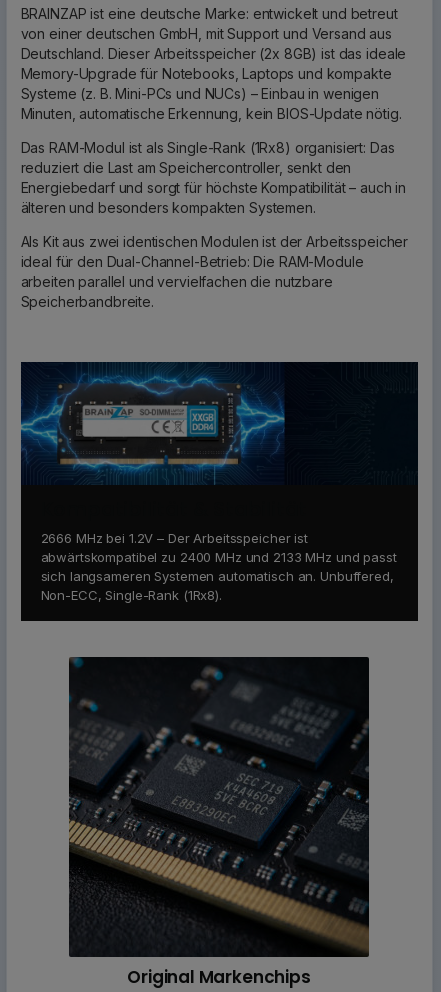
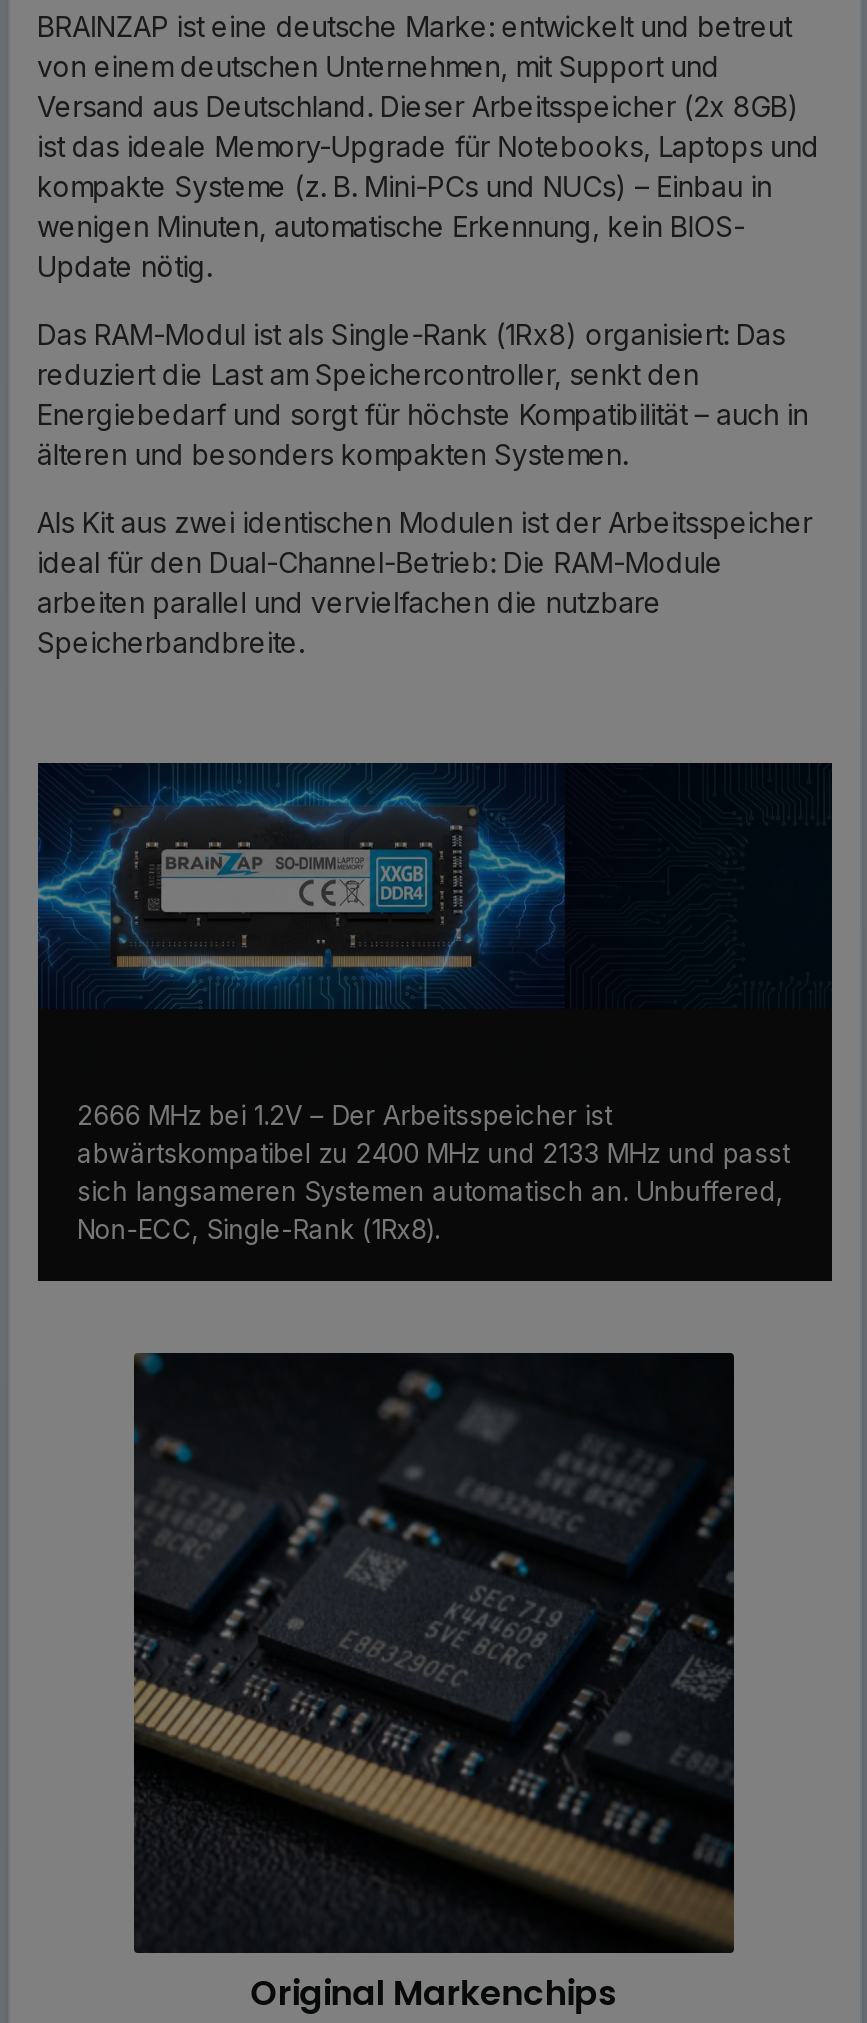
[20,25,406,122] von einer deutschen GmbH, mit Support und Versand aus | Deutschland. Dieser Arbeitsspeicher (2x 8GB) ist das ideale | Memory-Upgrade für Notebooks, Laptops und kompakte | Systeme (z. B. Mini-PCs und NUCs) – Einbau in wenigen | Minuten, automatische Erkennung, kein BIOS-Update nötig. -> [37,49,819,283] von einem deutschen Unternehmen, mit Support und | Versand aus Deutschland. Dieser Arbeitsspeicher (2x 8GB) | ist das ideale Memory-Upgrade für Notebooks, Laptops und | kompakte Systeme (z. B. Mini-PCs und NUCs) – Einbau in | wenigen Minuten, automatische Erkennung, kein BIOS- | Update nötig.

